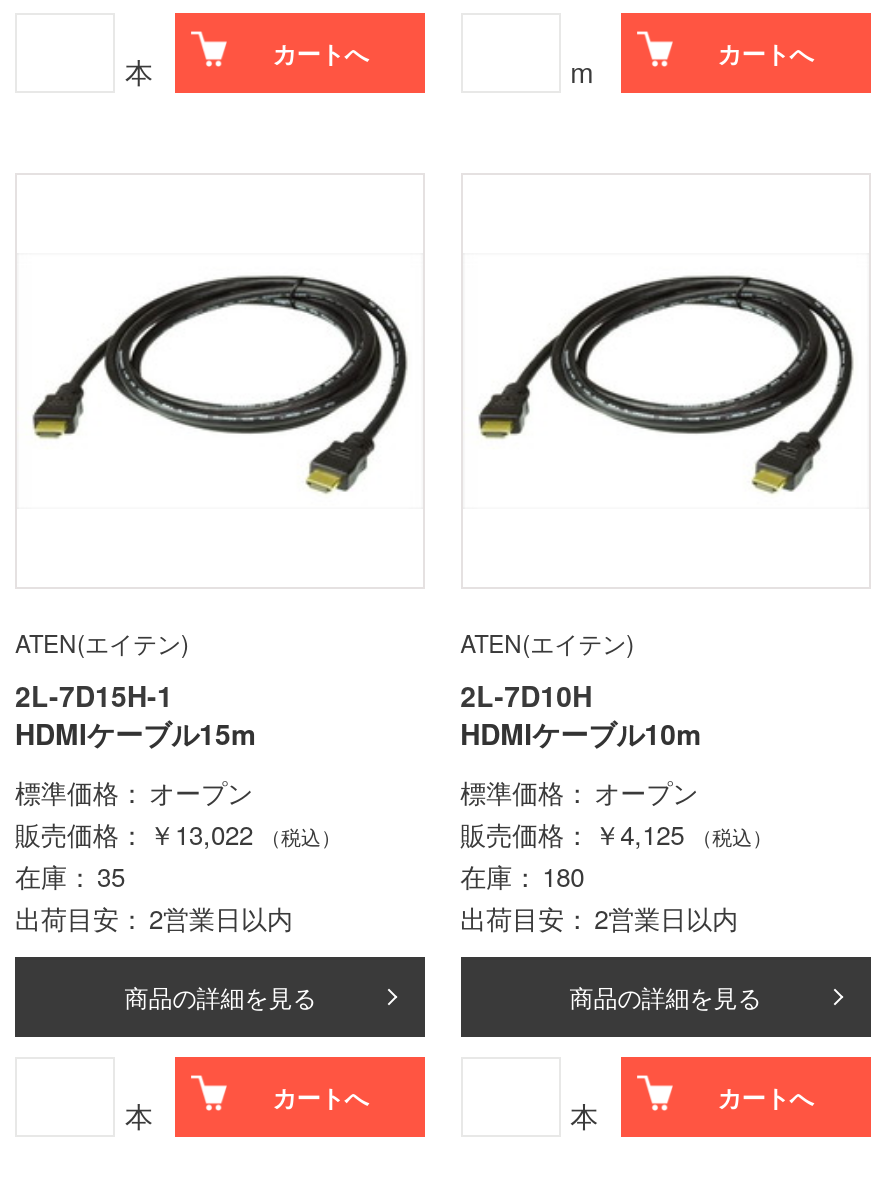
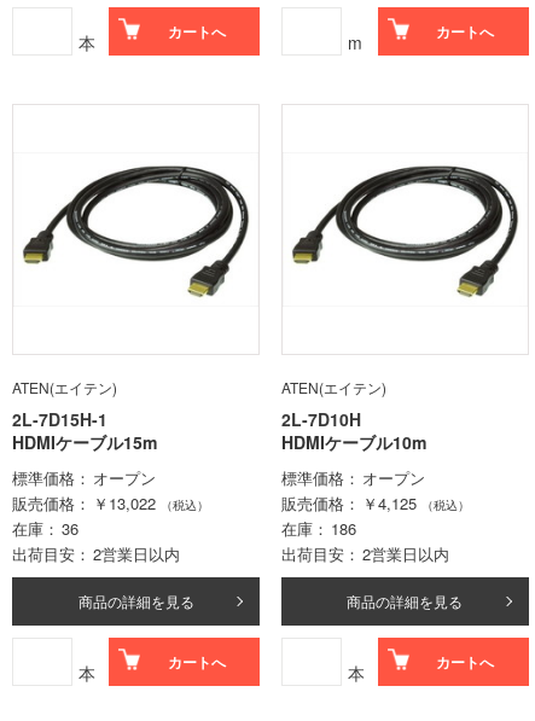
[15,857,125,895] 在庫 35 -> [12,517,78,540] 在庫 36
[460,857,584,895] 在庫 180 -> [281,517,356,540] 在庫 186

